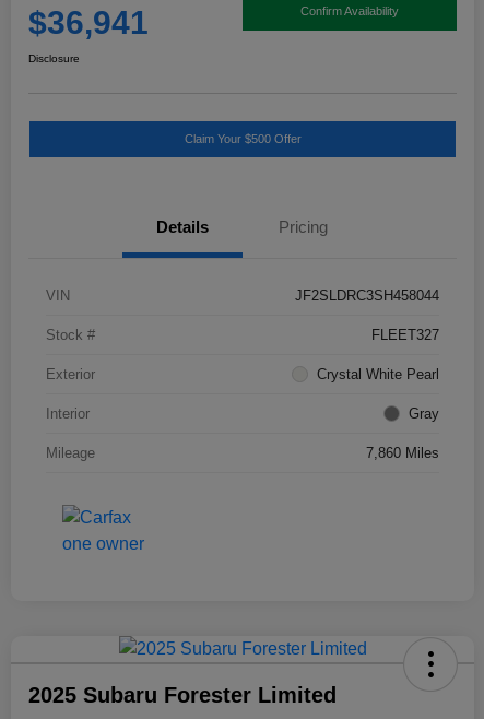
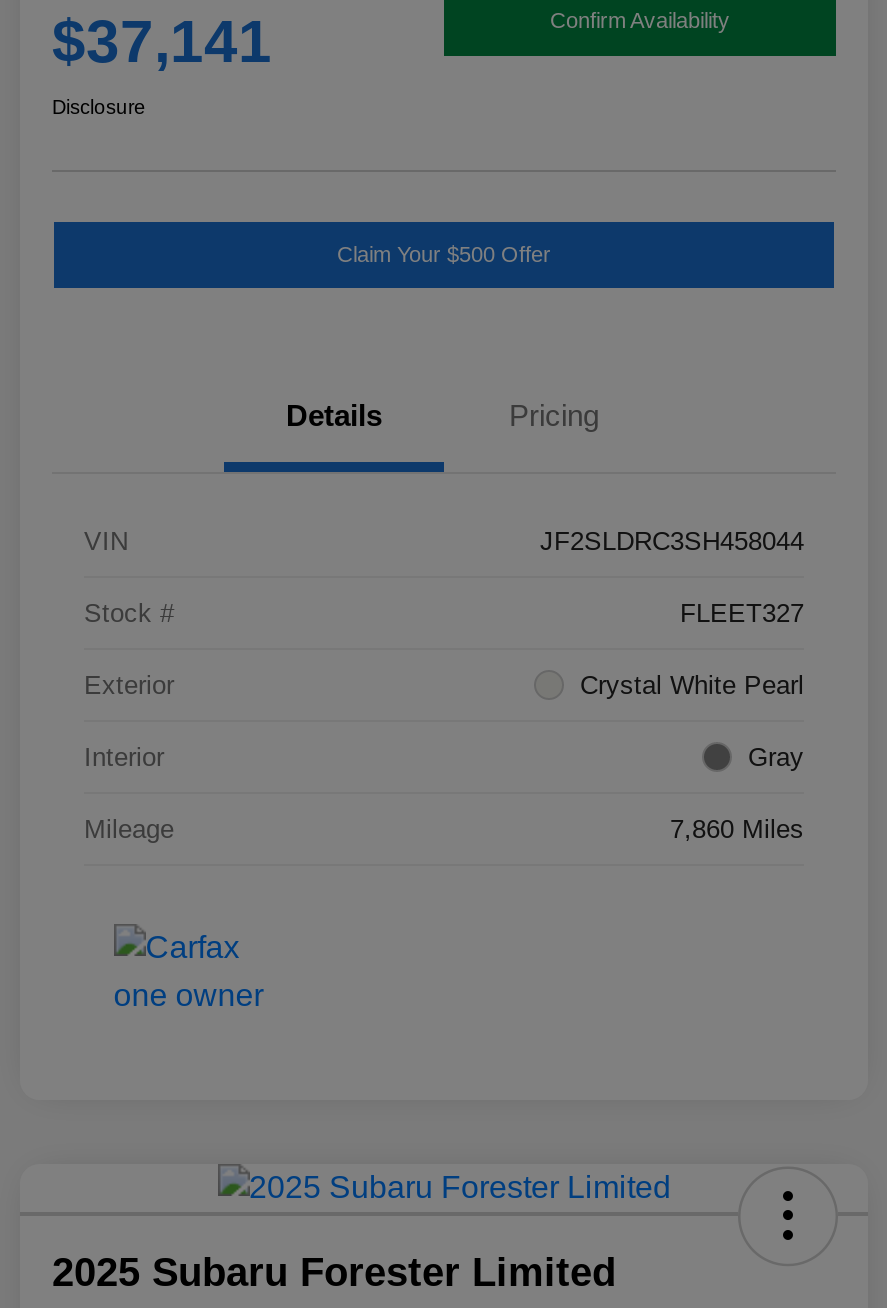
[28,4,149,40] $36,941 -> [52,7,272,73] $37,141

